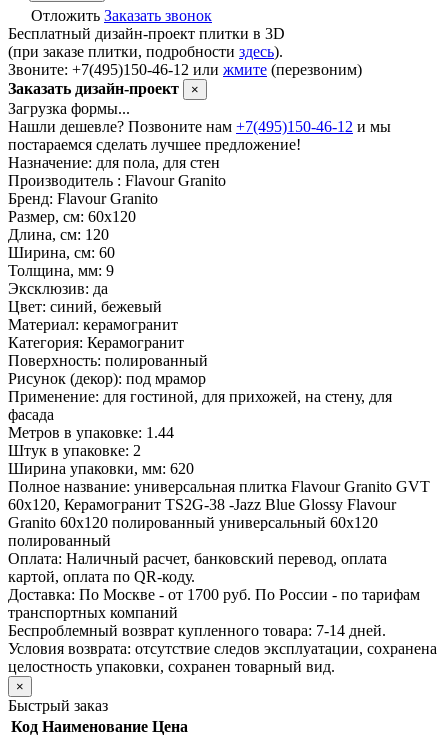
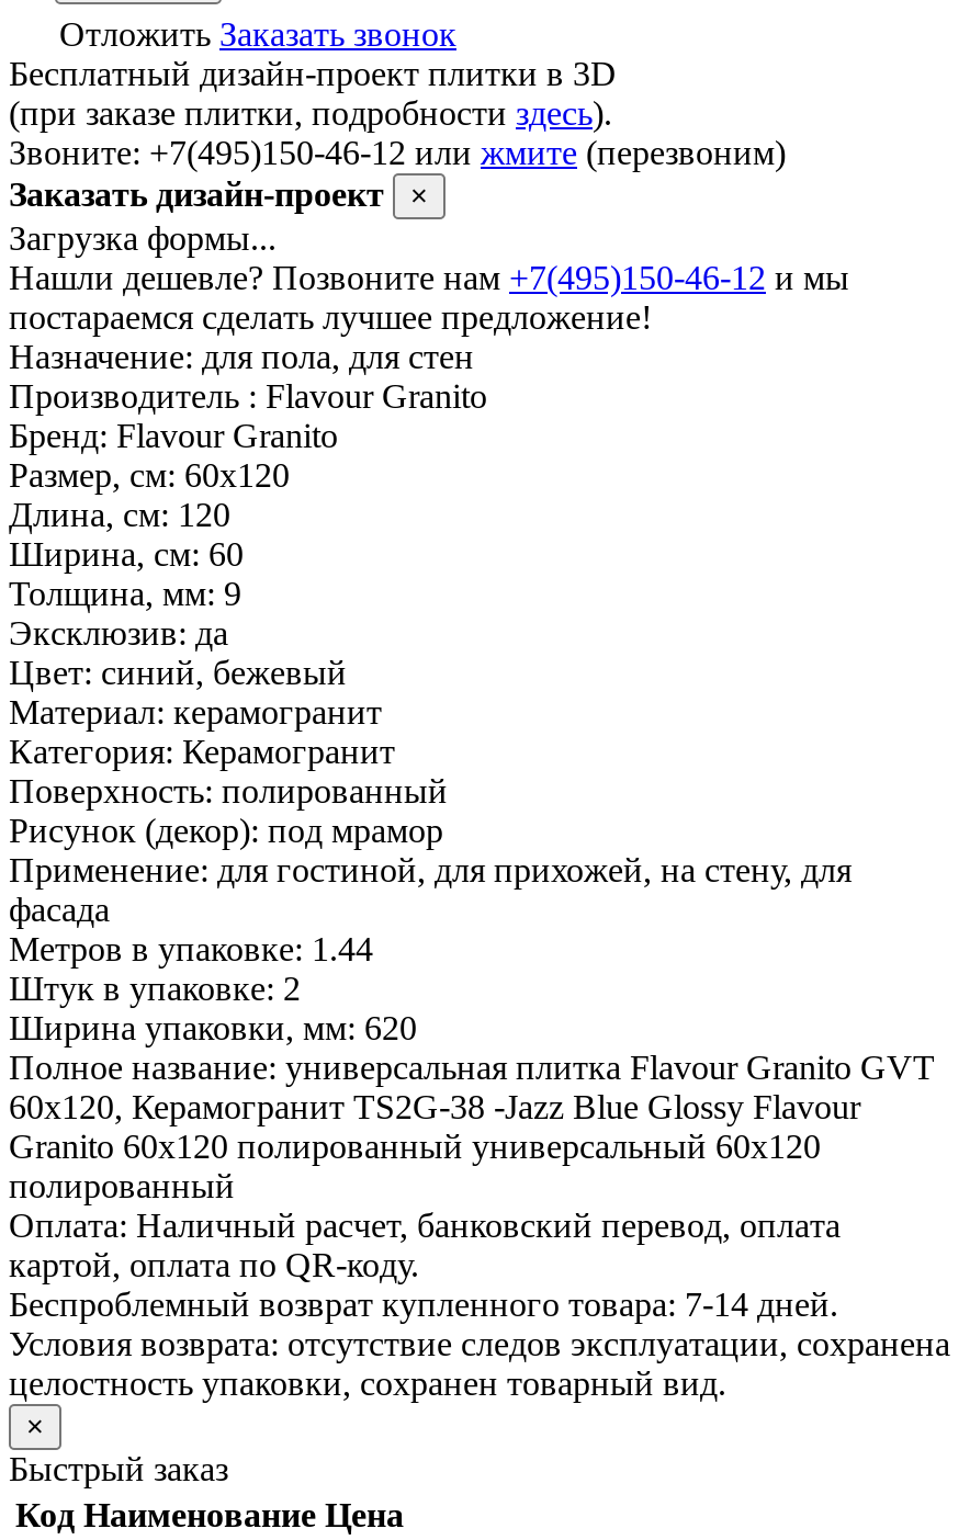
[8,586,420,621] Доставка: По Москве - от 1700 руб. По России - по тарифам | транспортных компаний -> none

